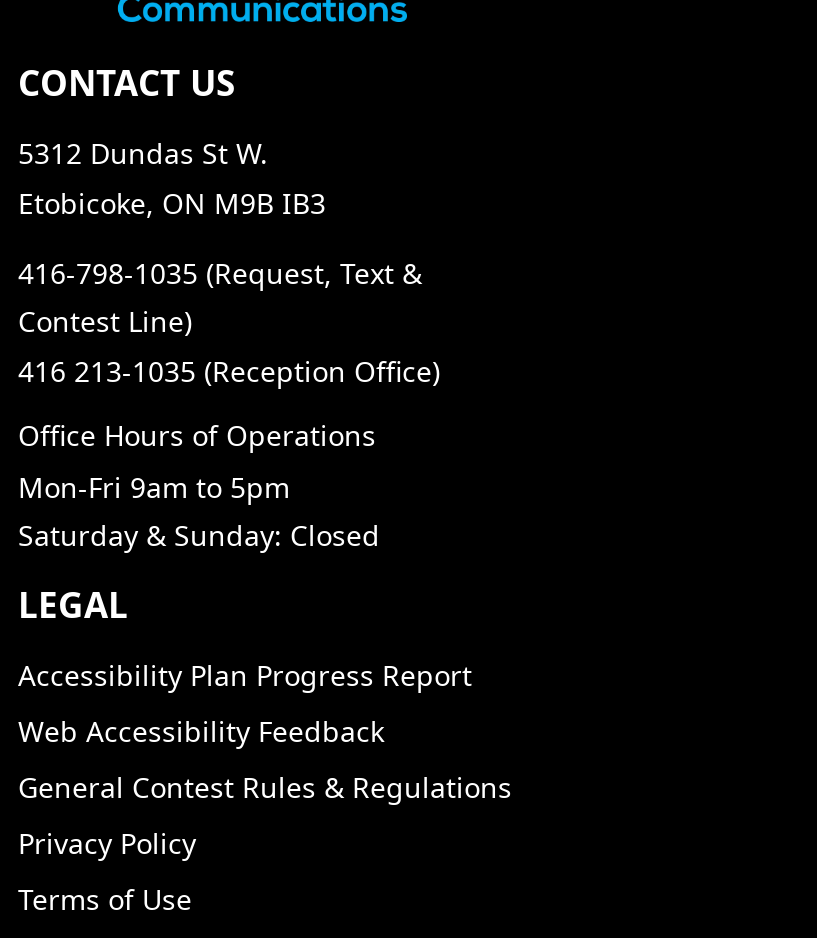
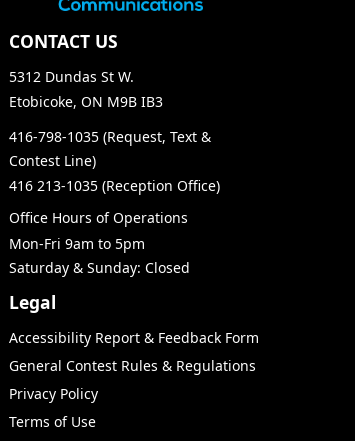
[18,580,472,750] LEGAL | Accessibility Plan Progress Report | Web Accessibility Feedback -> [8,290,258,347] Legal | Accessibility Report & Feedback Form

